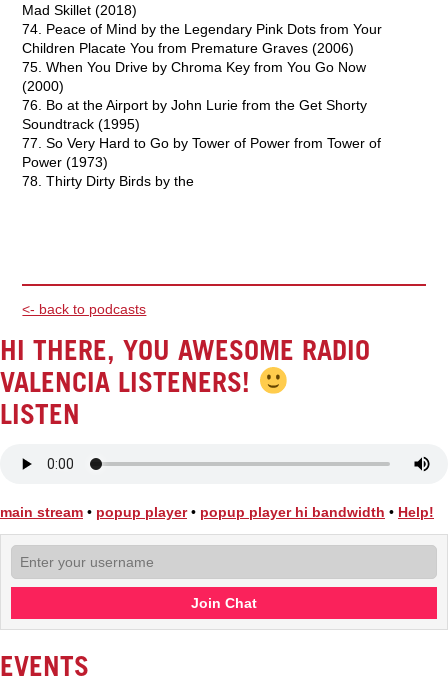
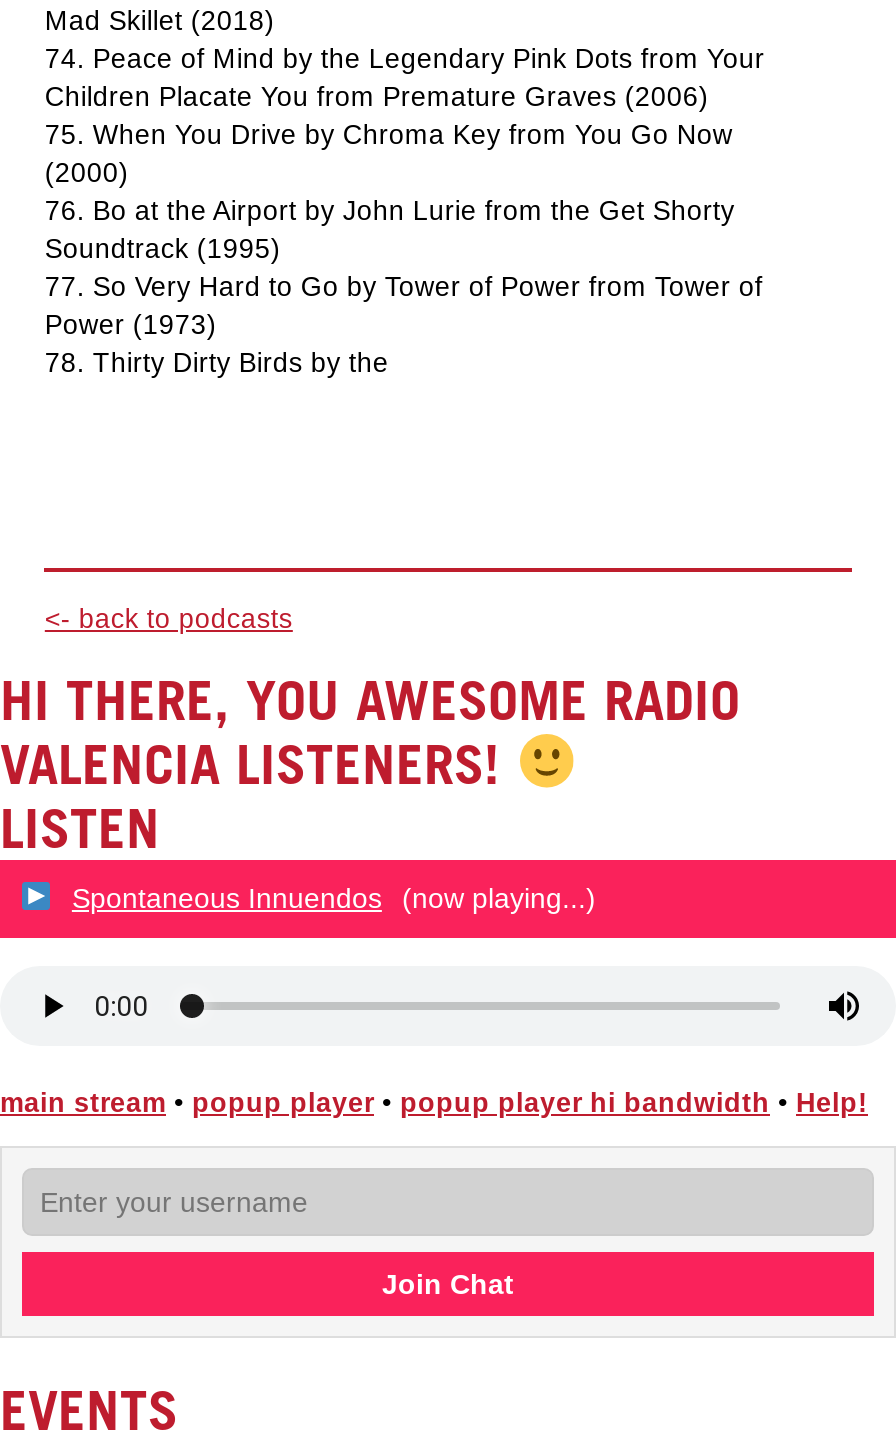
none -> [72,881,596,913] Spontaneous Innuendos | (now playing...)

